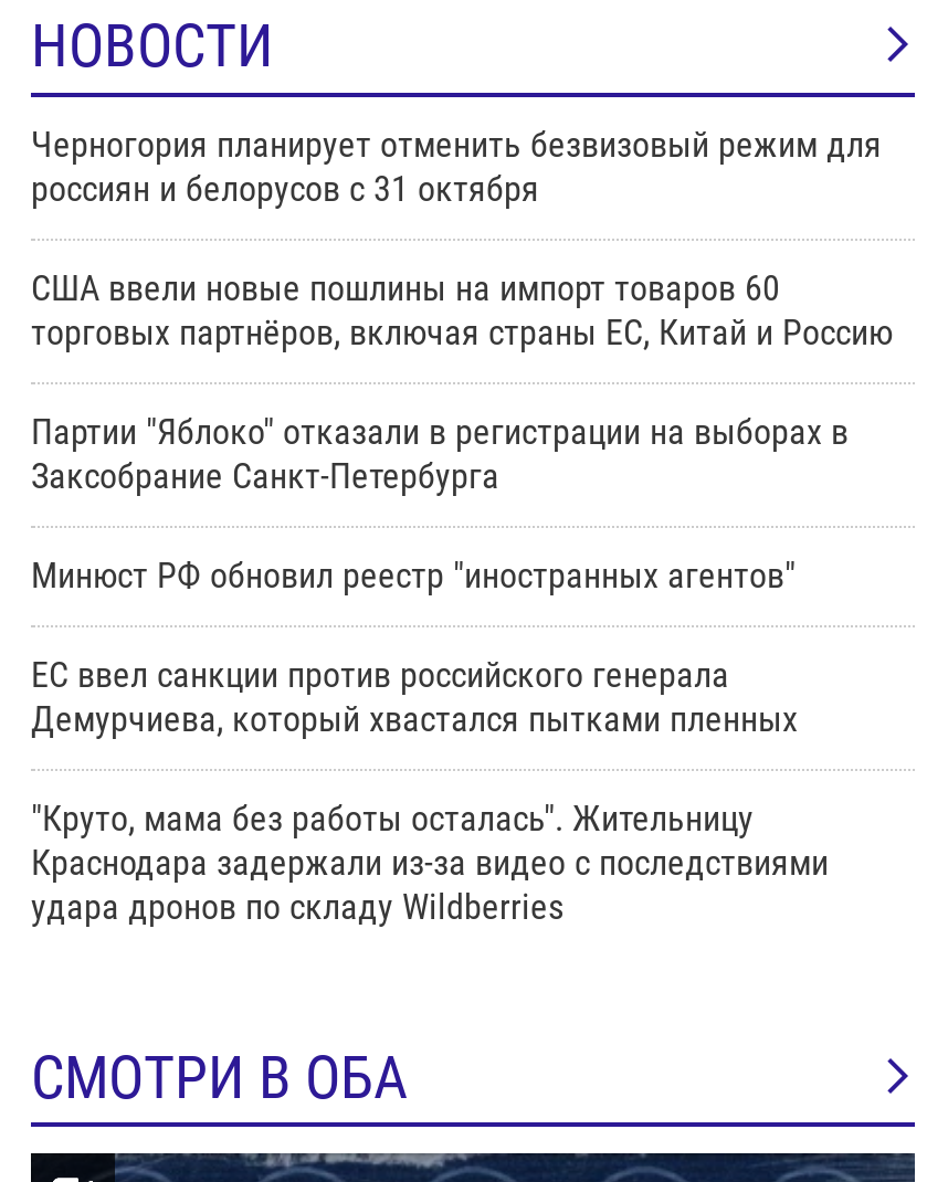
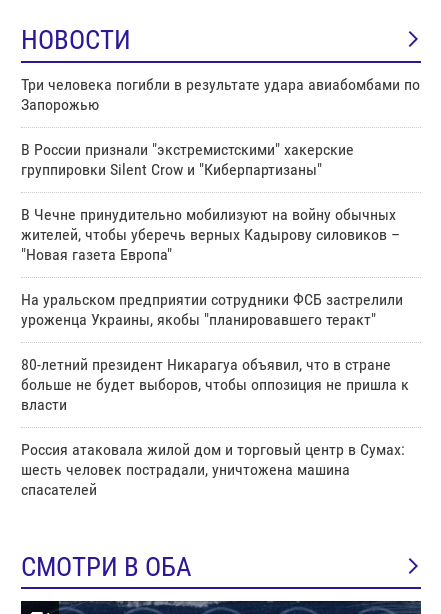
[31,123,882,209] Черногория планирует отменить безвизовый режим для | россиян и белорусов с 31 октября -> [21,75,420,114] Три человека погибли в результате удара авиабомбами по | Запорожью
[31,266,893,353] США ввели новые пошлины на импорт товаров 60 | торговых партнёров, включая страны ЕС, Китай и Россию -> [21,140,354,179] В России признали "экстремистскими" хакерские | группировки Silent Crow и "Киберпартизаны"
[31,410,849,496] Партии "Яблоко" отказали в регистрации на выборах в | Заксобрание Санкт-Петербурга -> [21,205,400,264] В Чечне принудительно мобилизуют на войну обычных | жителей, чтобы уберечь верных Кадырову силовиков – | "Новая газета Европа"
[31,554,796,596] Минюст РФ обновил реестр "иностранных агентов" -> [21,290,403,329] На уральском предприятии сотрудники ФСБ застрелили | уроженца Украины, якобы "планировавшего теракт"
[31,653,798,739] ЕС ввел санкции против российского генерала | Демурчиева, который хвастался пытками пленных -> [21,355,409,414] 80-летний президент Никарагуа объявил, что в стране | больше не будет выборов, чтобы оппозиция не пришла к | власти
[31,797,829,927] "Круто, мама без работы осталась". Жительницу | Краснодара задержали из-за видео с последствиями | удара дронов по складу Wildberries -> [21,440,405,499] Россия атаковала жилой дом и торговый центр в Сумах: | шесть человек пострадали, уничтожена машина | спасателей

